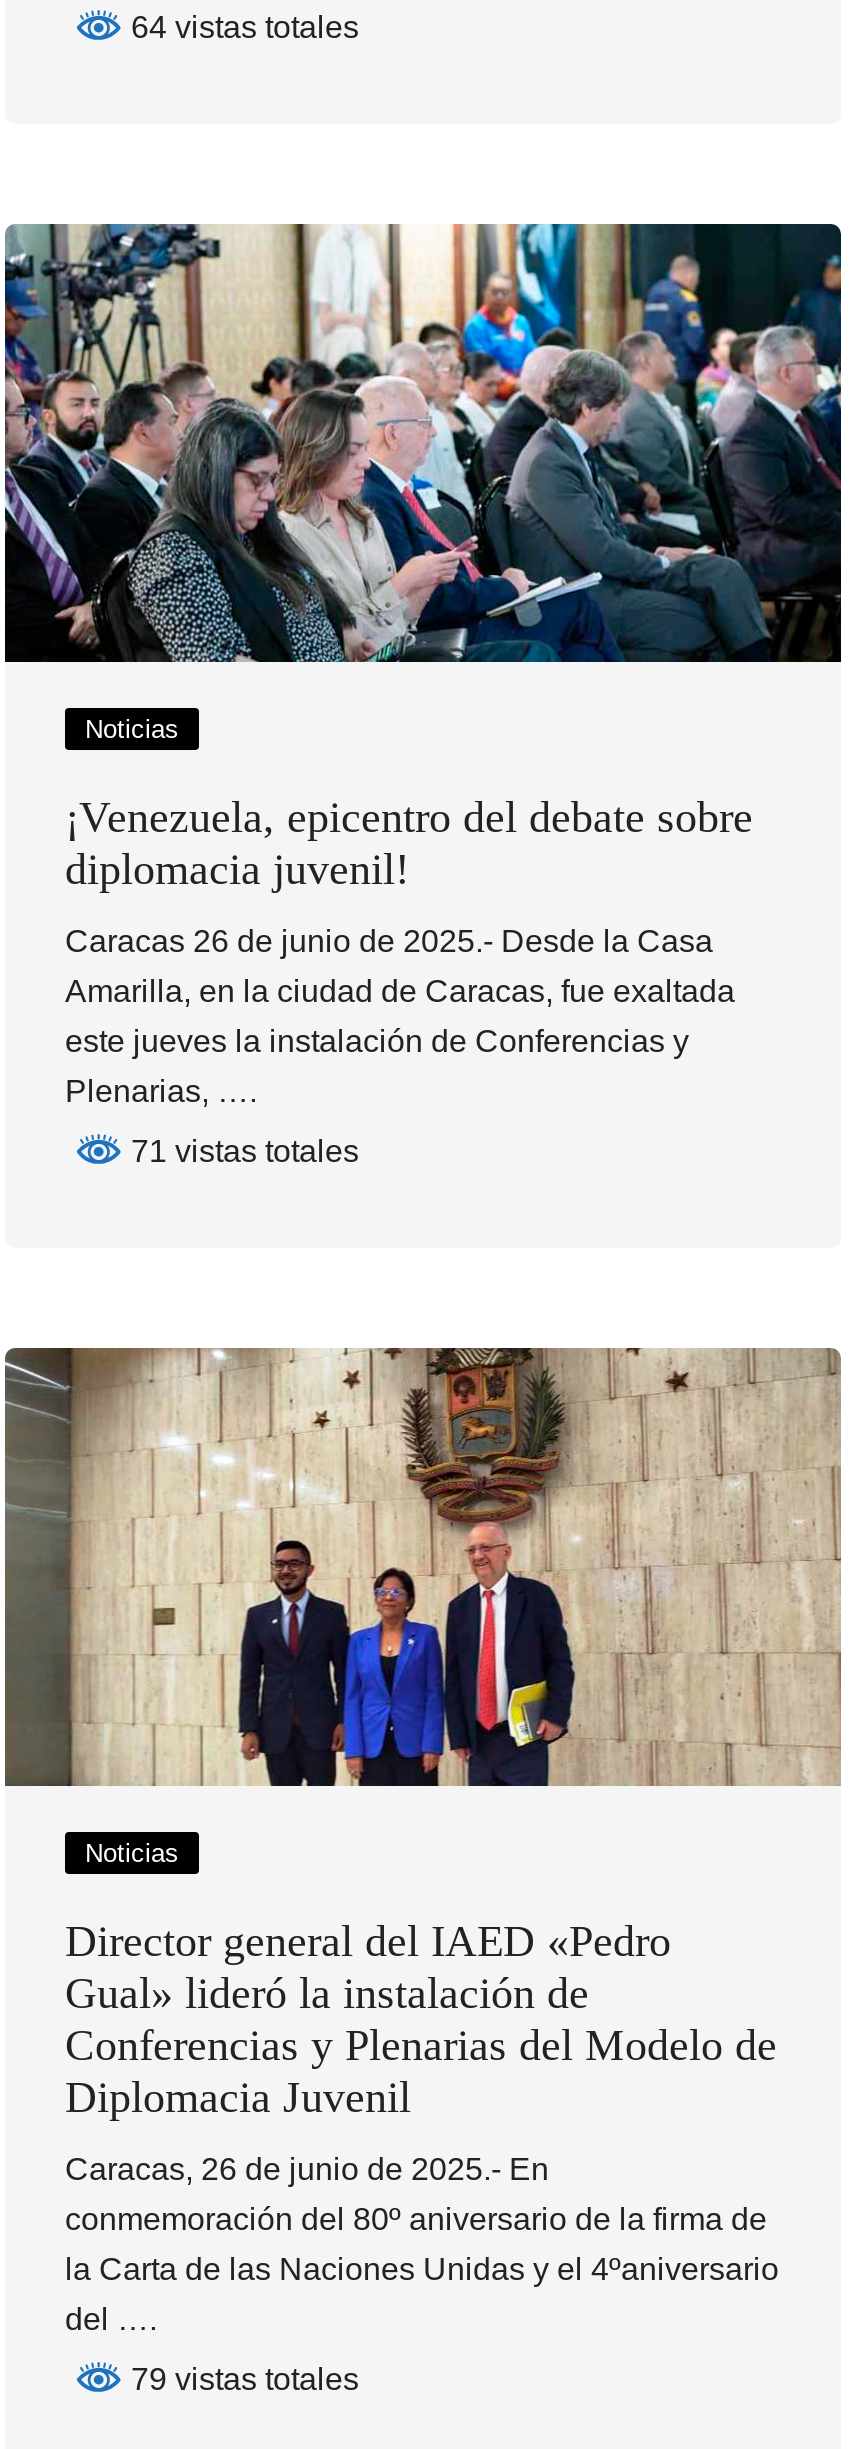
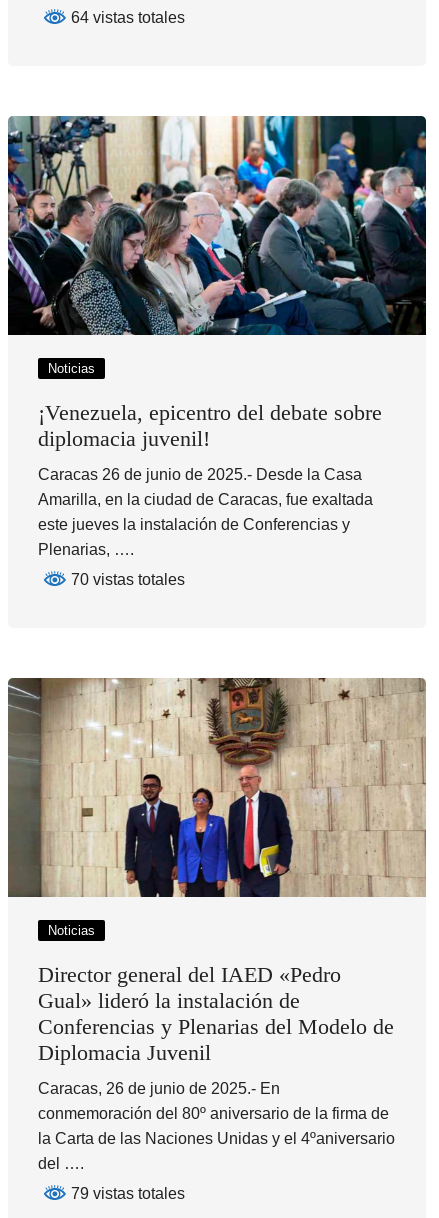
[123,1134,359,1168] 71 vistas totales -> [67,571,185,588] 70 vistas totales

